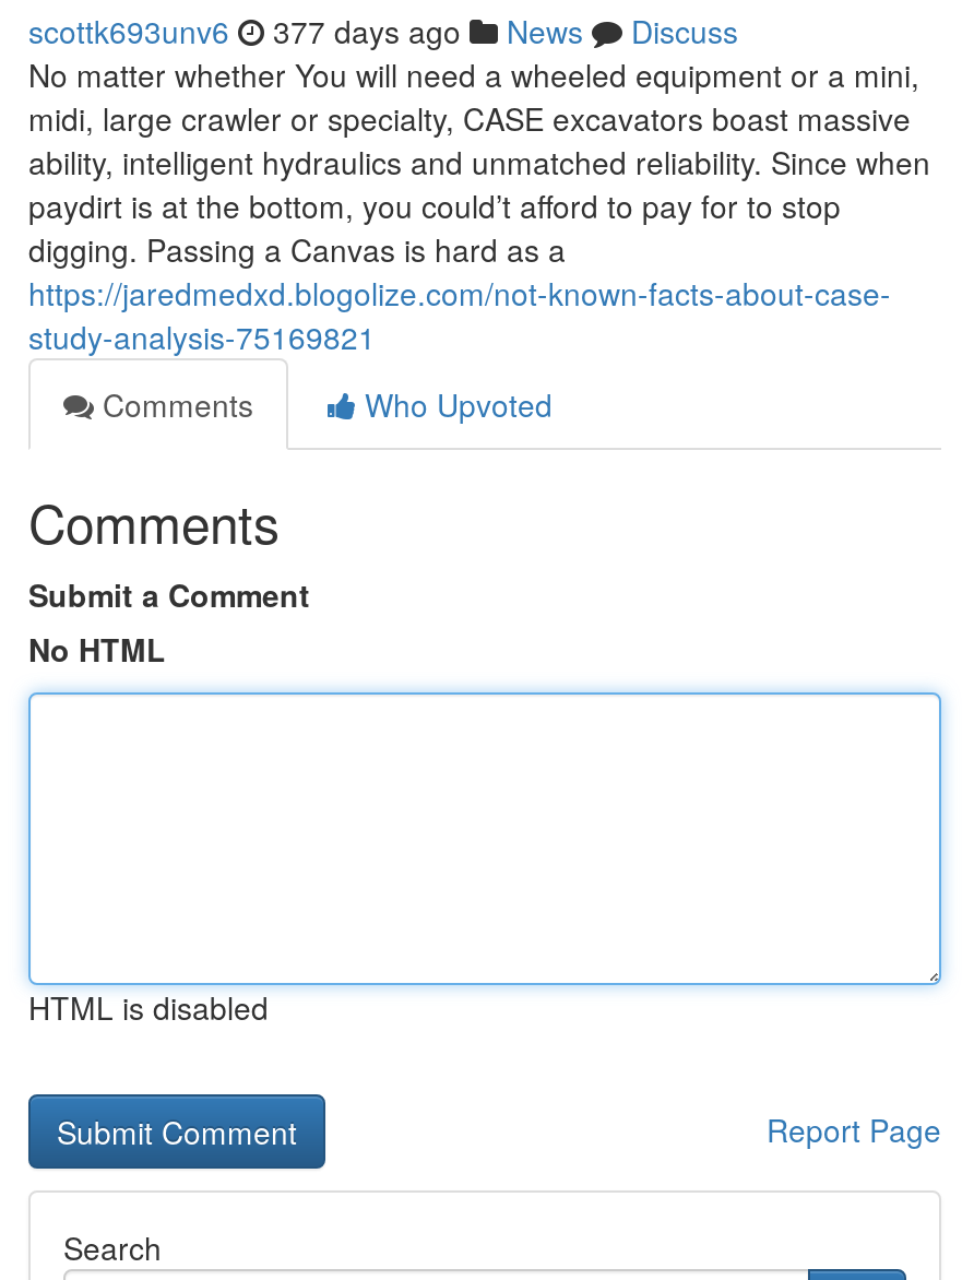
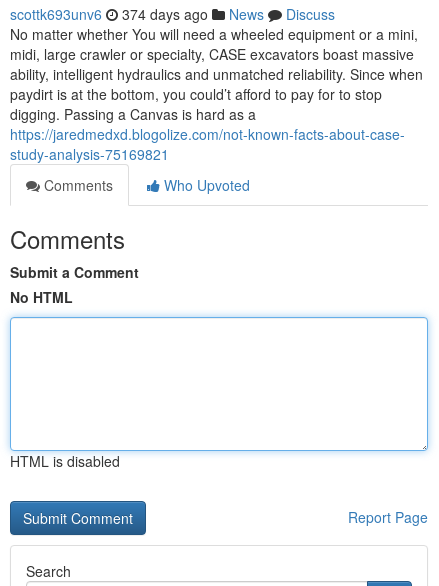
[28,9,738,52] scottk693unv6 377 days ago News Discuss -> [10,4,335,24] scottk693unv6 374 days ago News Discuss

